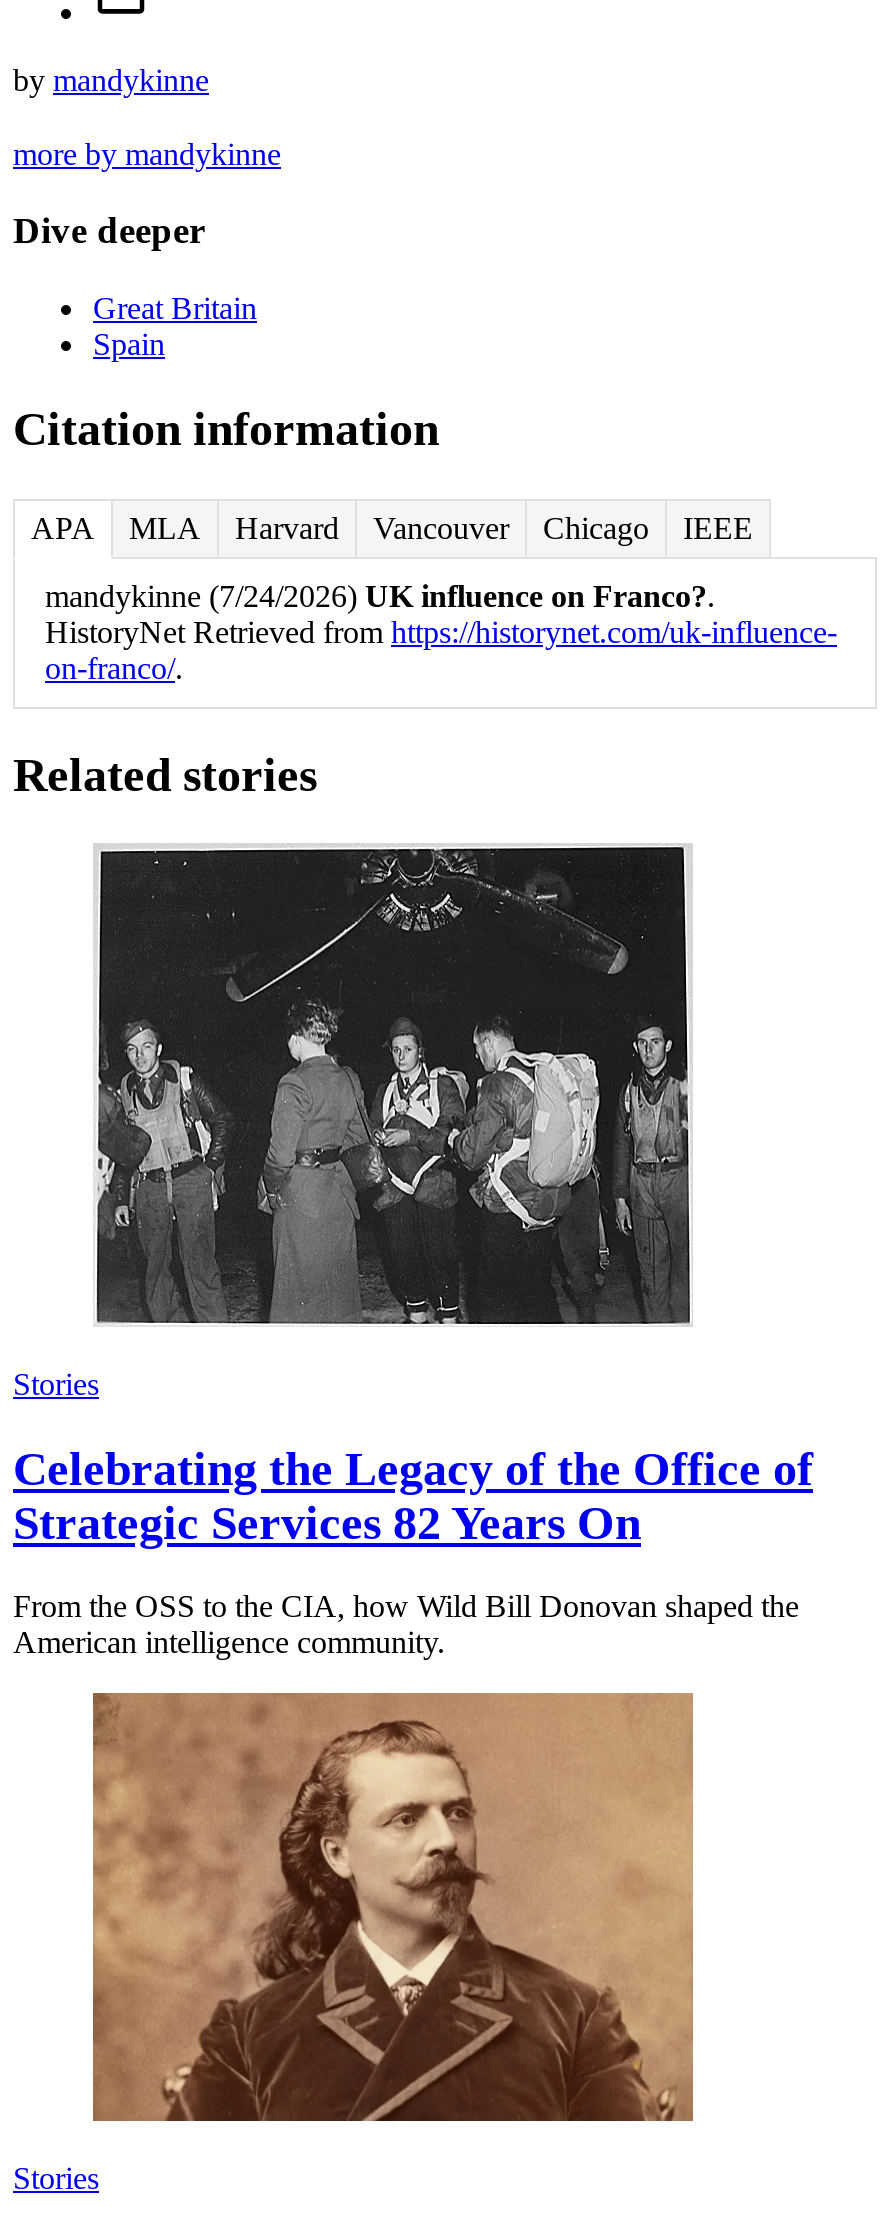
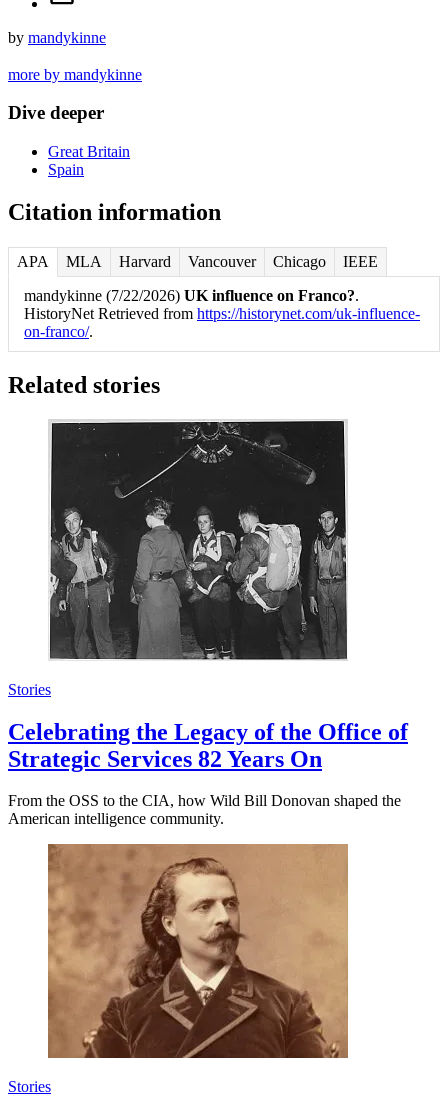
[45,579,715,613] mandykinne (7/24/2026) UK influence on Franco?. -> [24,287,359,304] mandykinne (7/22/2026) UK influence on Franco?.

